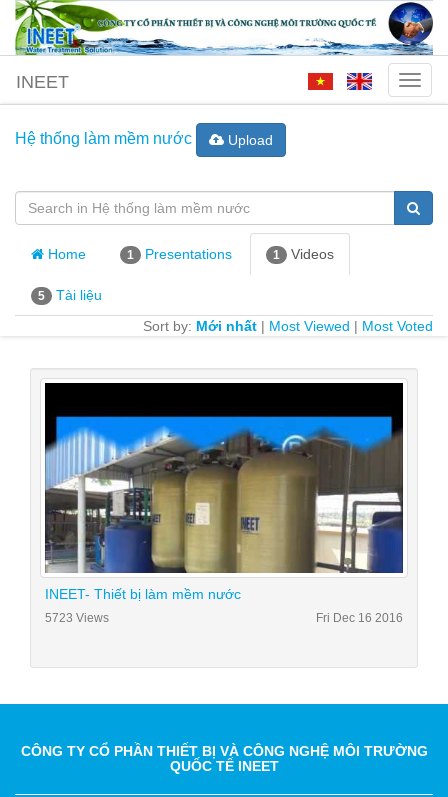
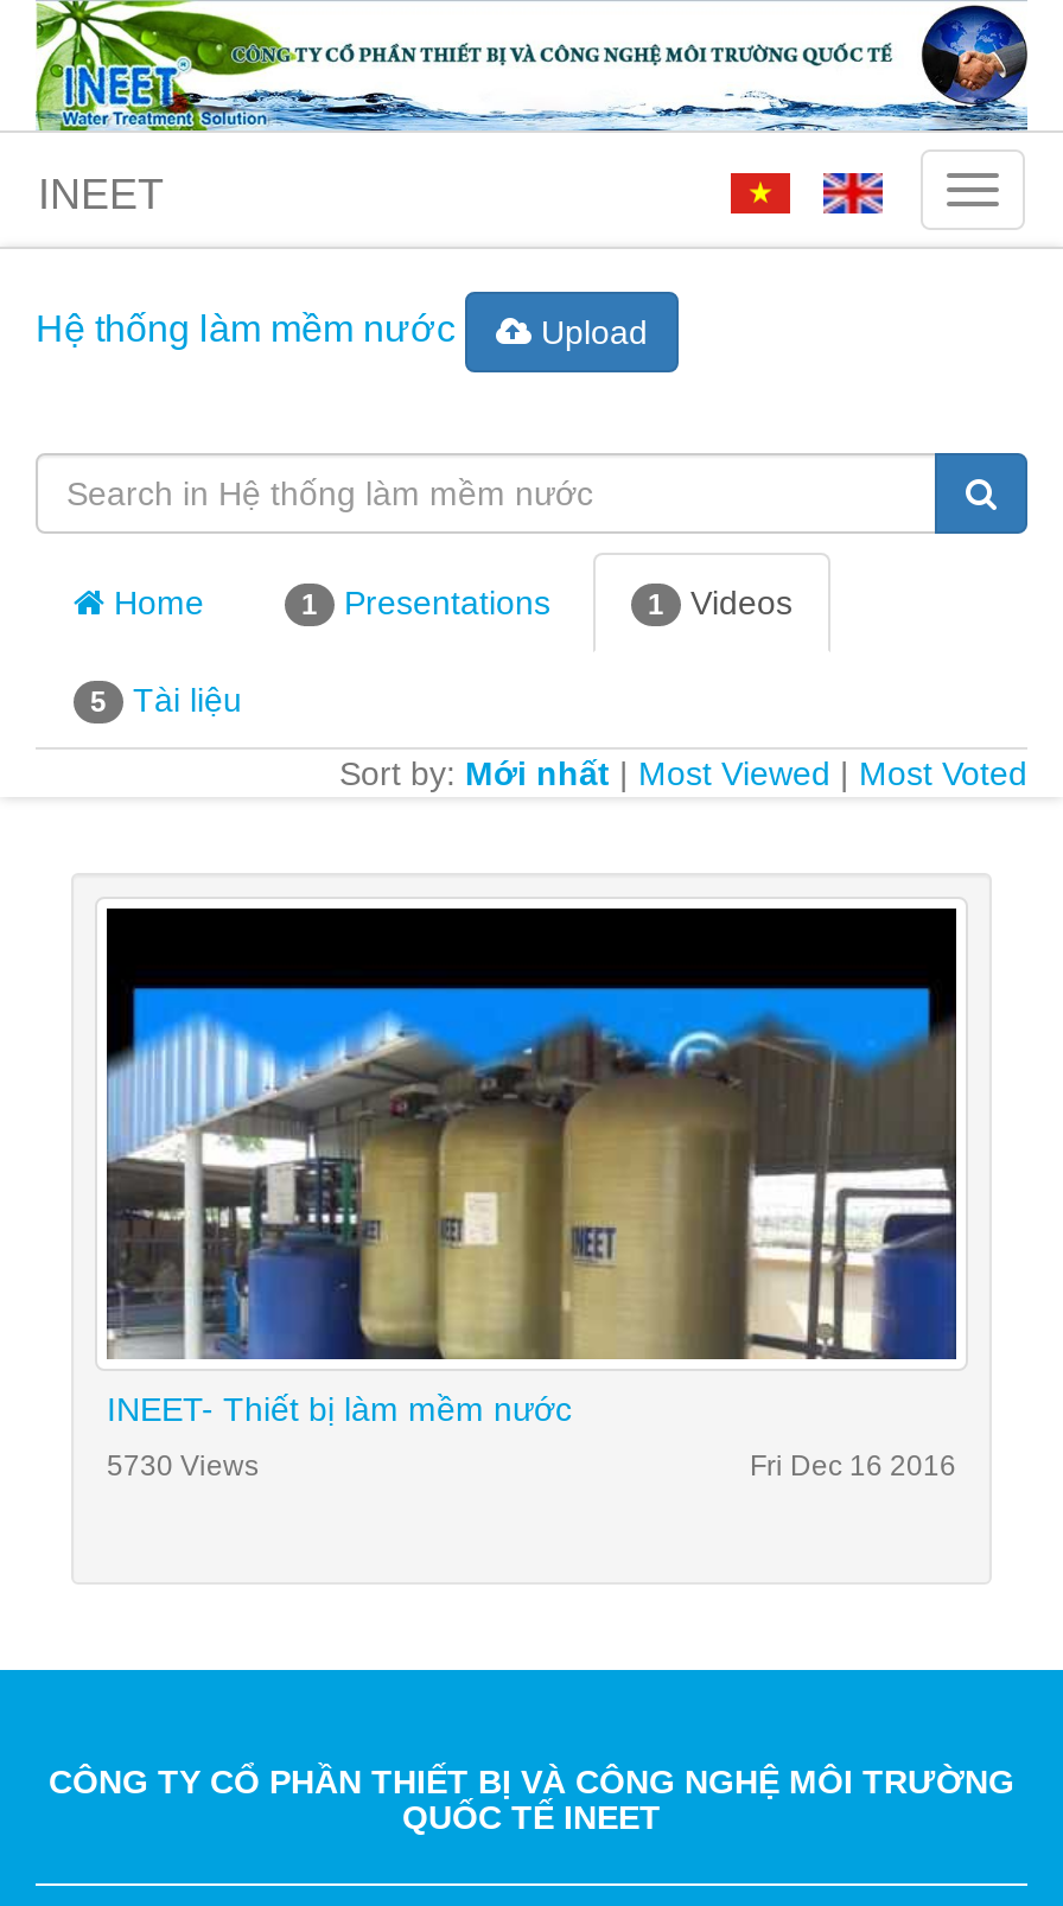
[45,611,109,625] 5723 Views -> [107,1450,259,1483] 5730 Views

